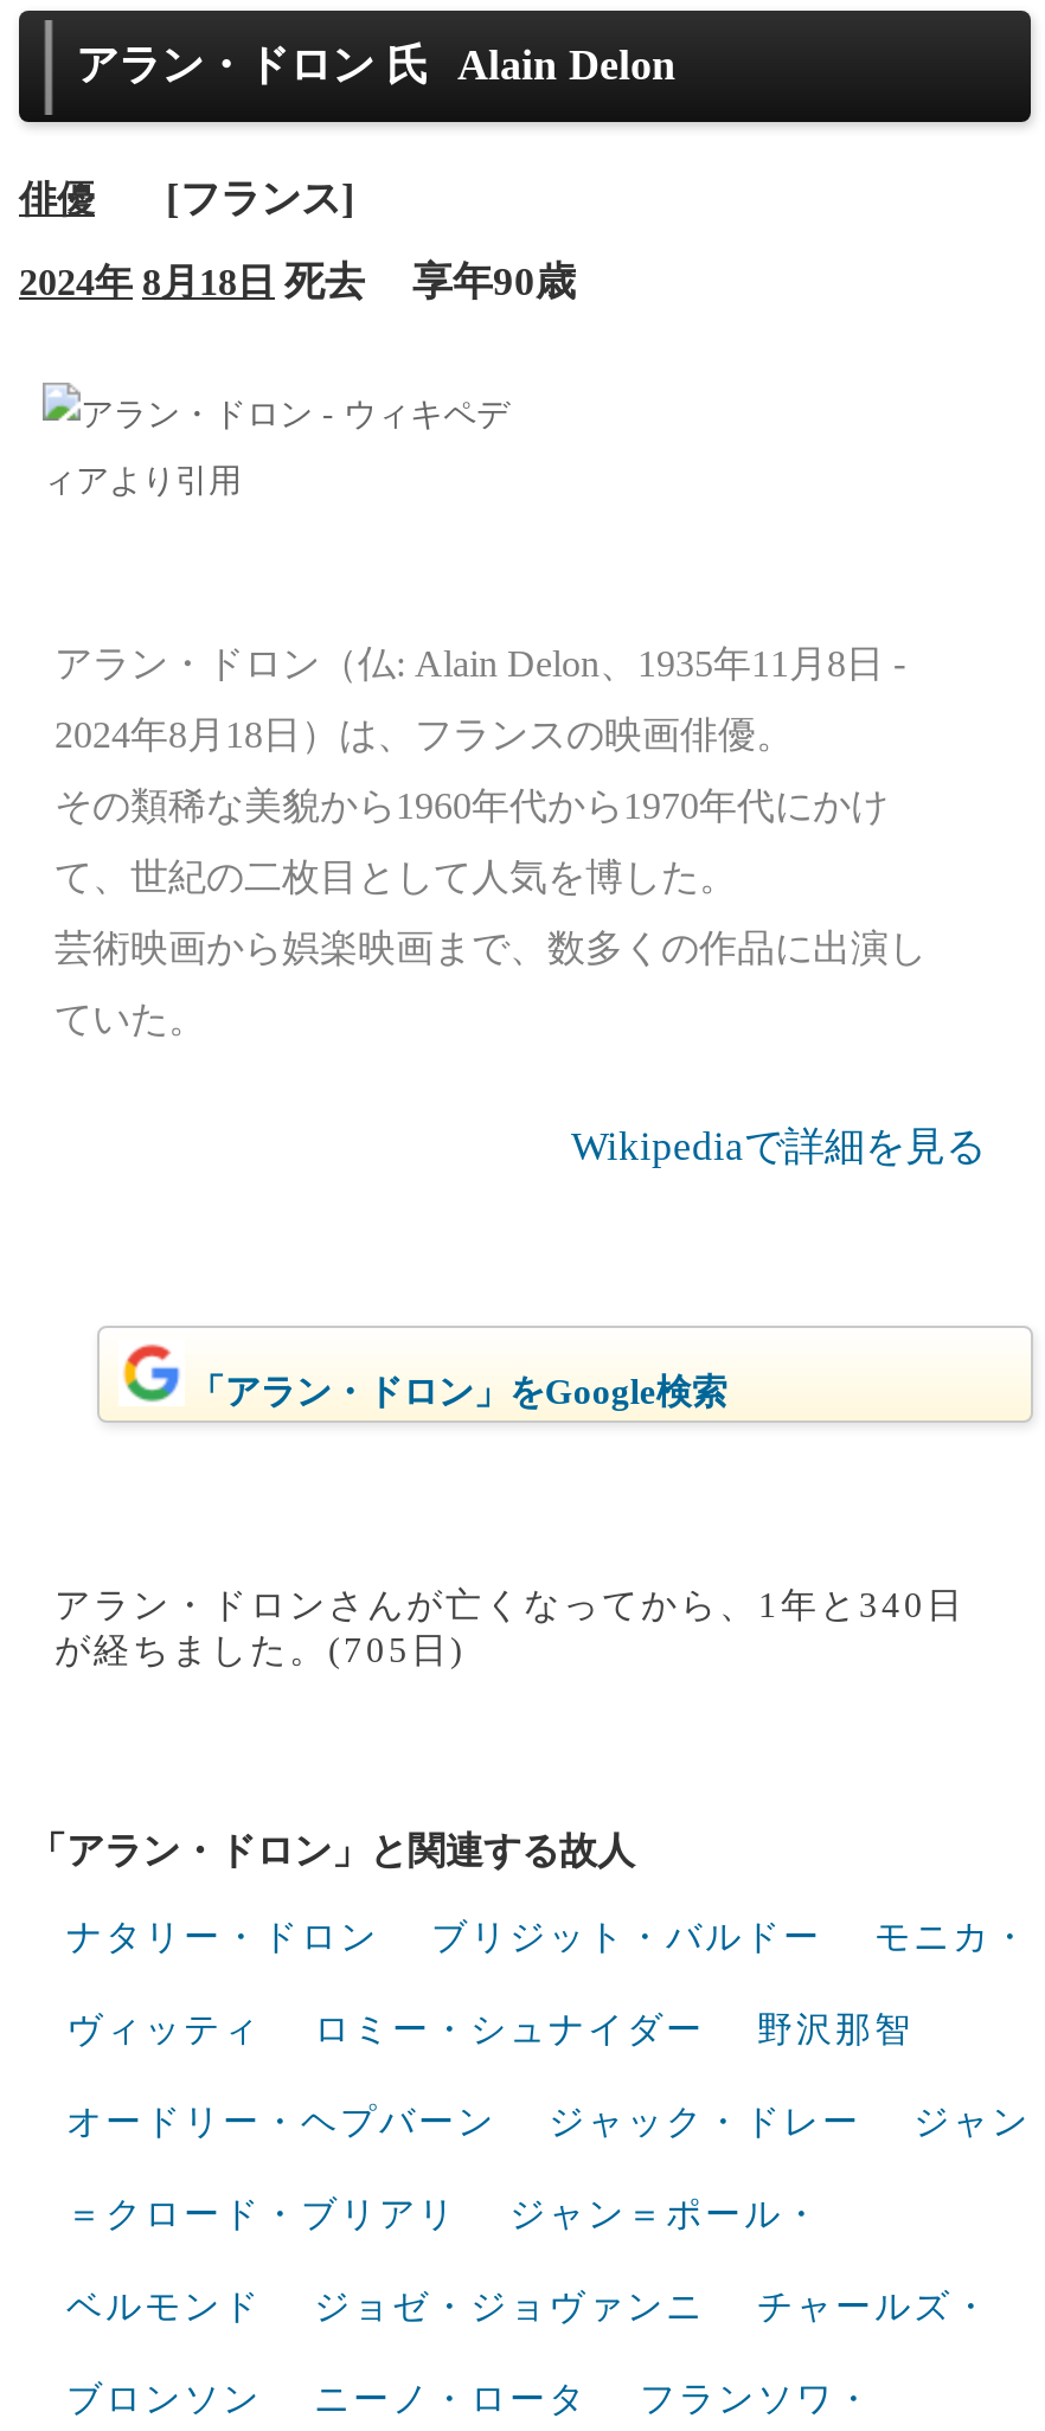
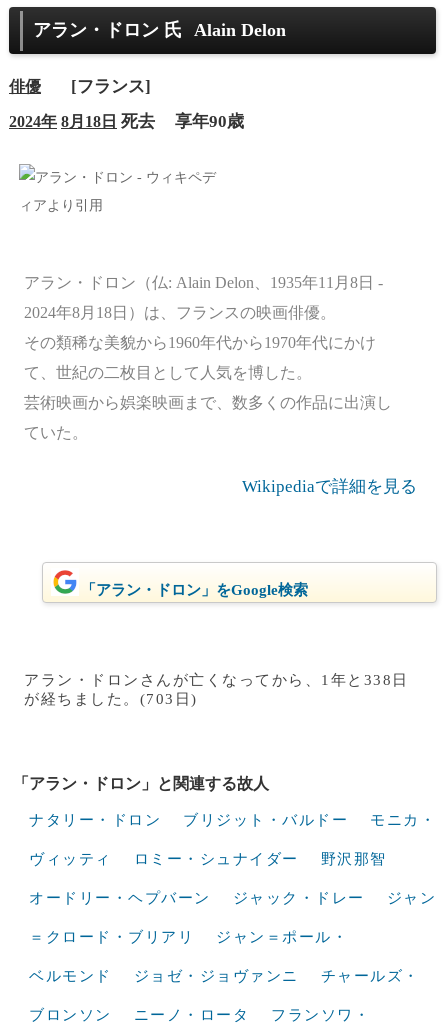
[55,1585,966,1623] アラン・ドロンさんが亡くなってから、1年と340日 -> [24,671,408,687] アラン・ドロンさんが亡くなってから、1年と338日
[55,1630,466,1668] が経ちました。(705日) -> [24,690,197,706] が経ちました。(703日)

